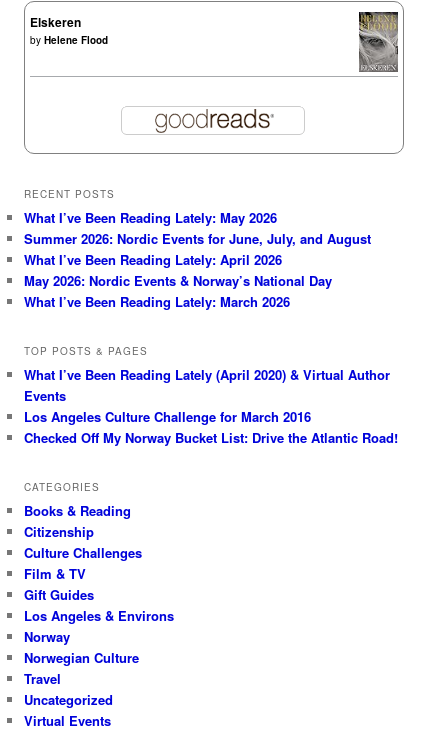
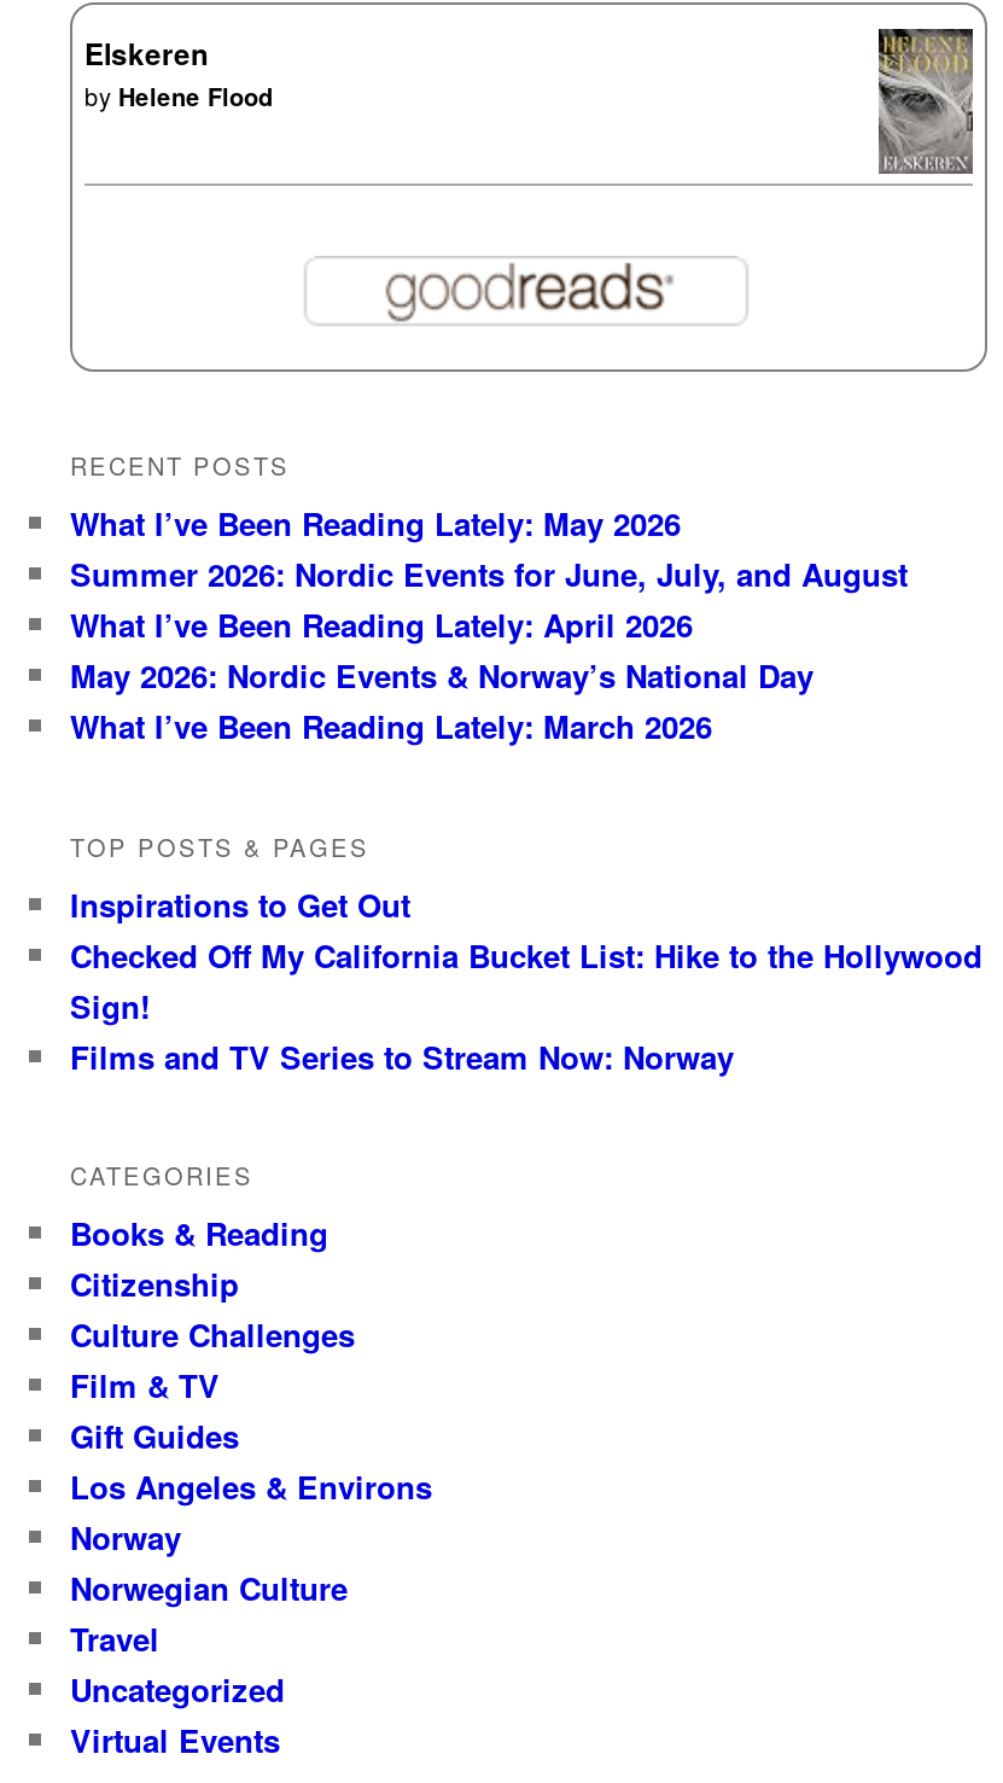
[24,365,398,447] What I’ve Been Reading Lately (April 2020) & Virtual Author | Events | Los Angeles Culture Challenge for March 2016 | Checked Off My Norway Bucket List: Drive the Atlantic Road! -> [70,881,982,1079] Inspirations to Get Out | Checked Off My California Bucket List: Hike to the Hollywood | Sign! | Films and TV Series to Stream Now: Norway

